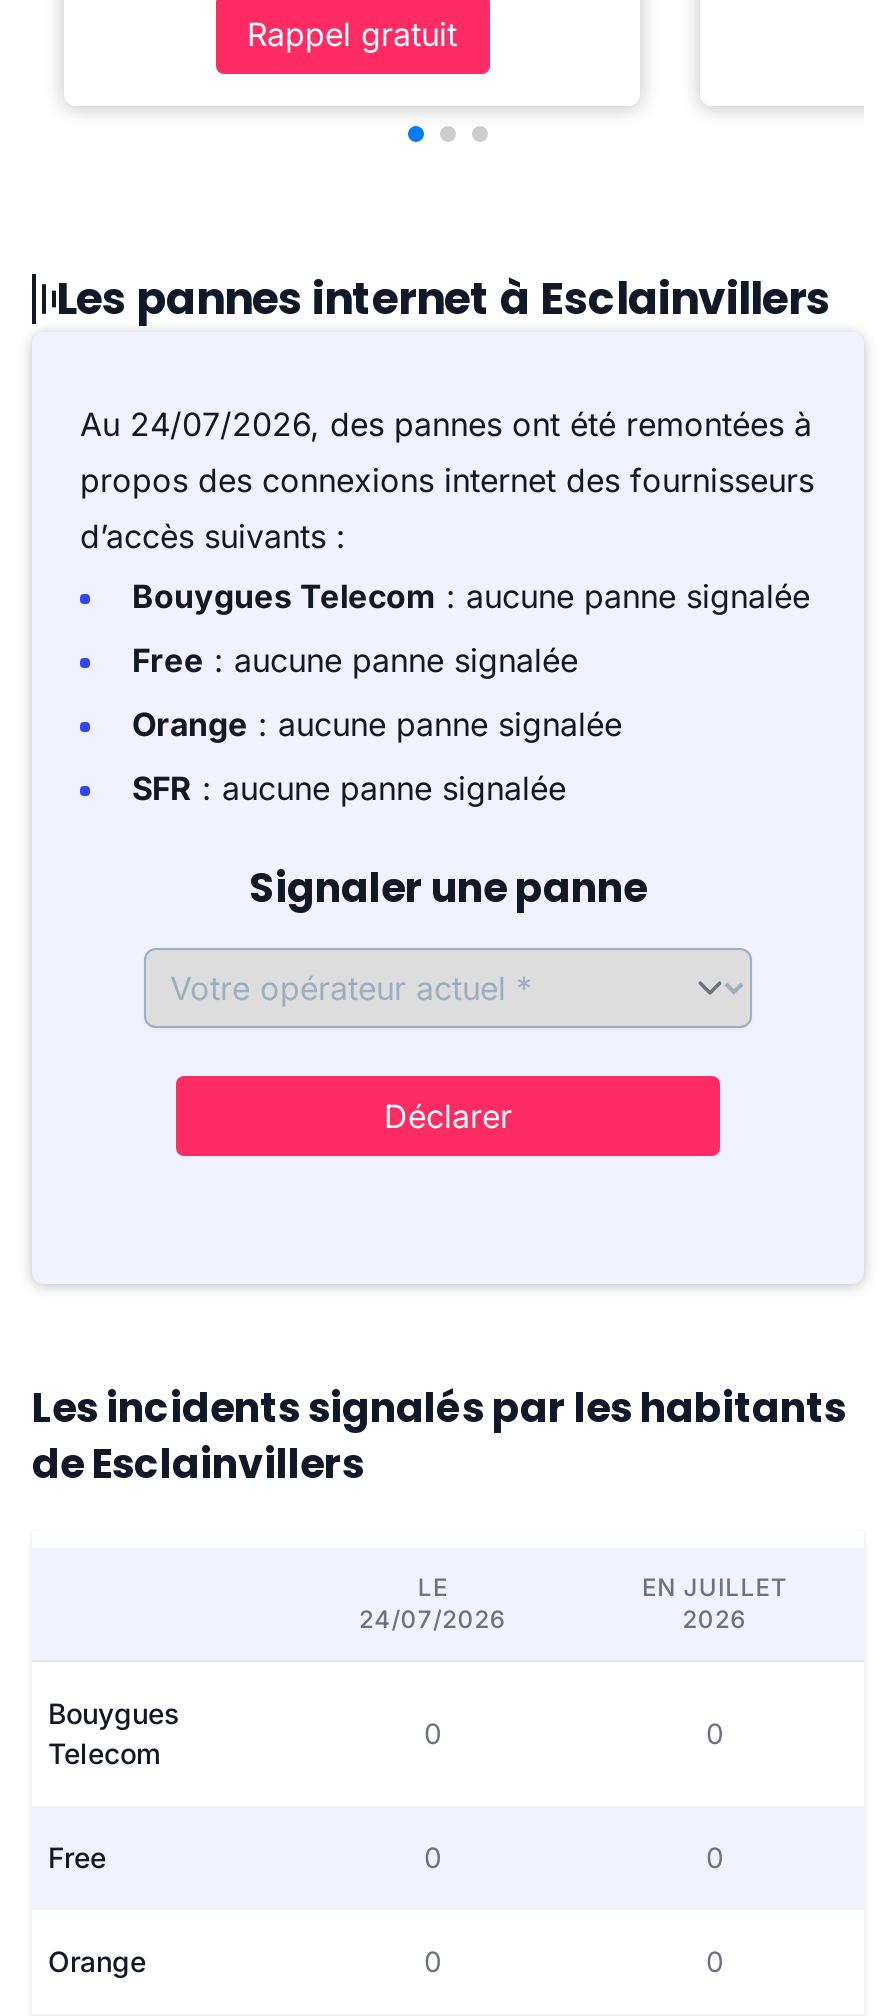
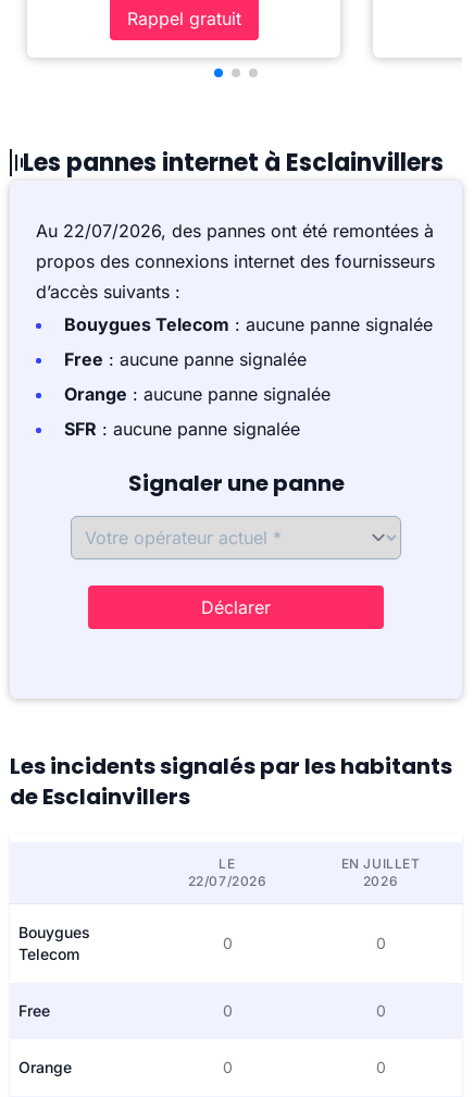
[80,404,812,444] Au 24/07/2026, des pannes ont été remontées à -> [36,220,434,242] Au 22/07/2026, des pannes ont été remontées à
[359,1604,507,1634] 24/07/2026 -> [188,873,267,889] 22/07/2026

